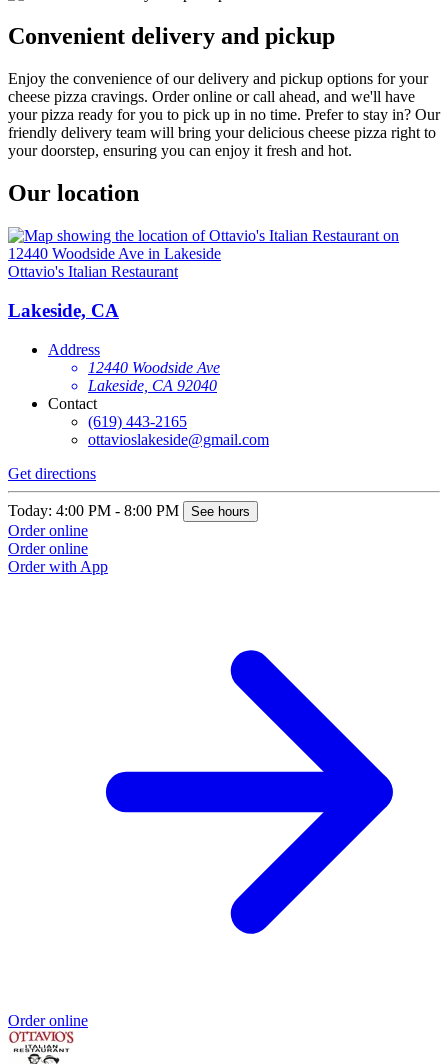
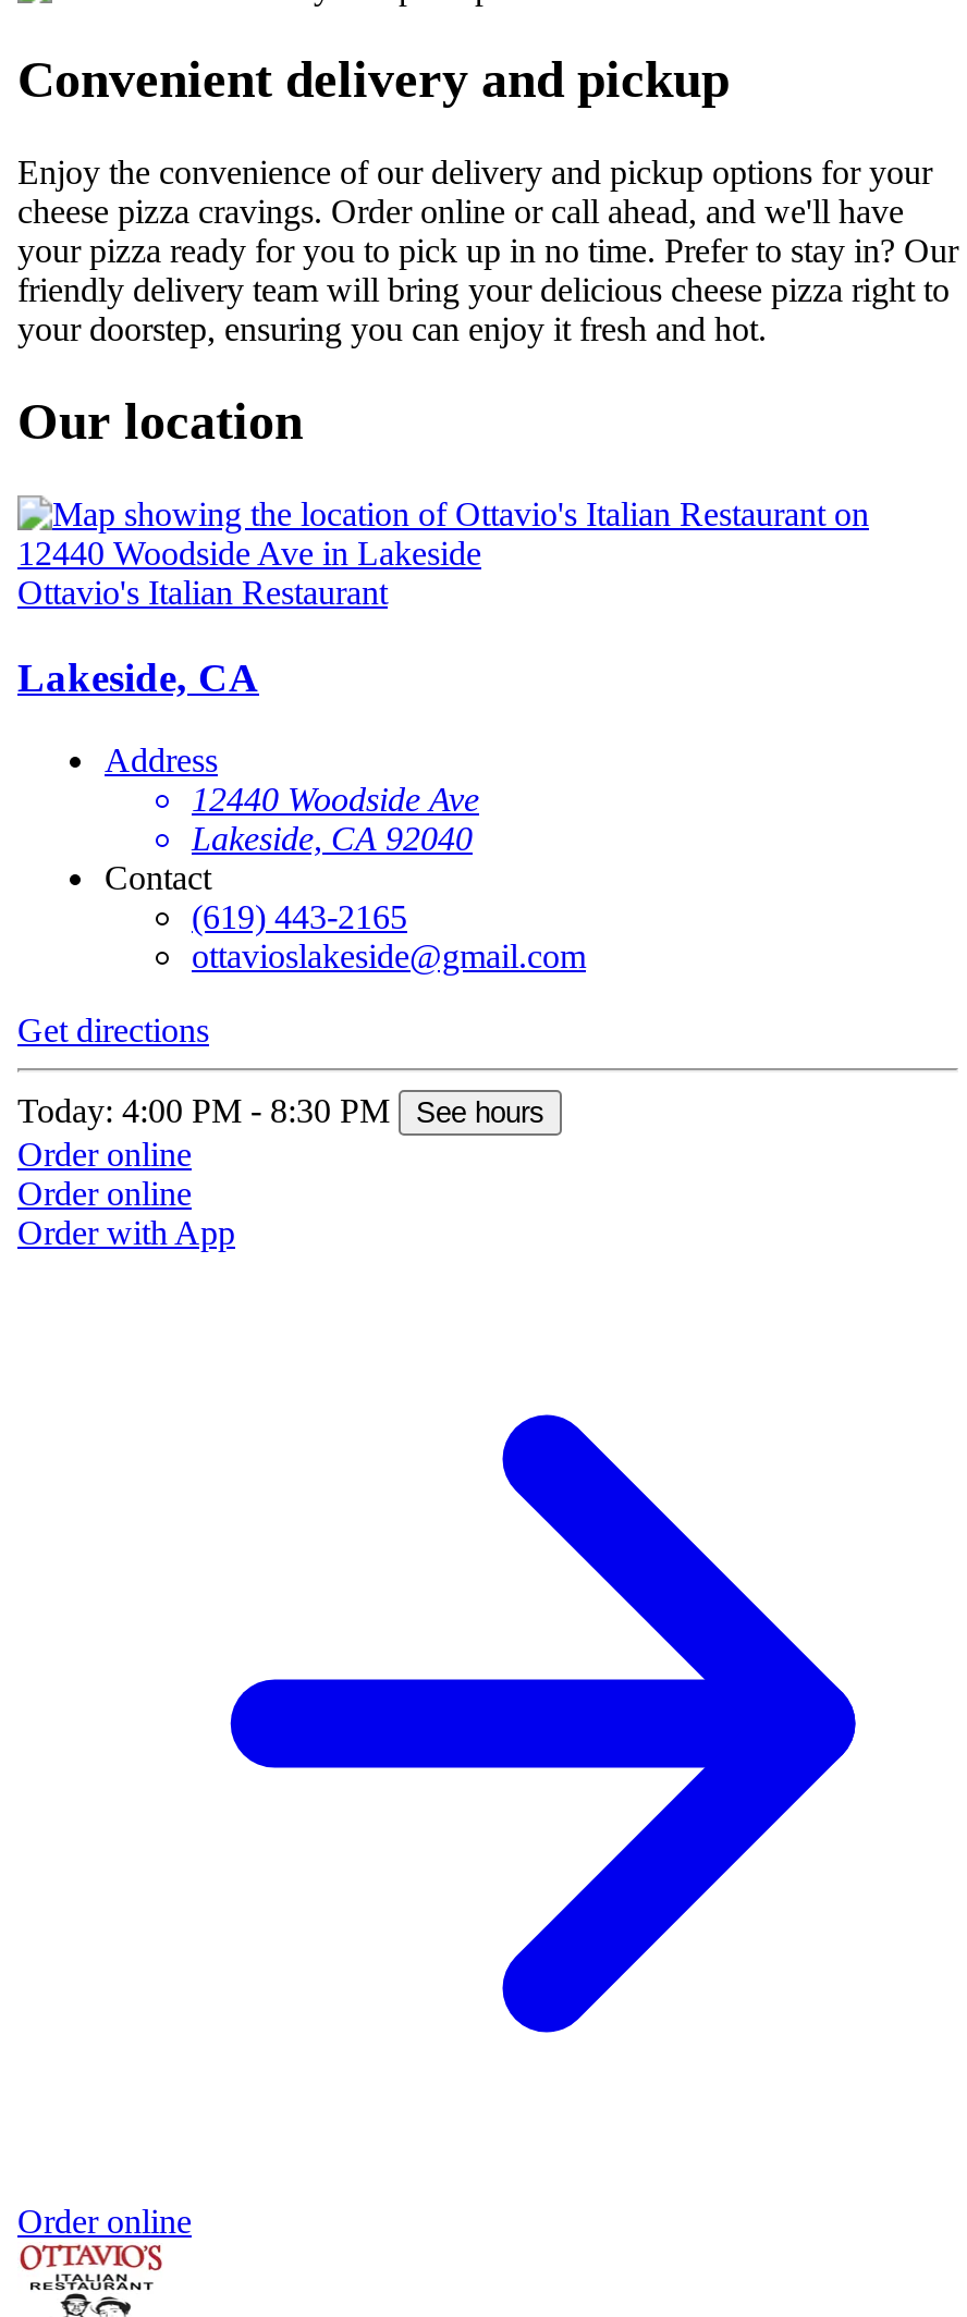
[8,501,250,518] Today: 4:00 PM - 8:00 PM See hours -> [17,1092,544,1129] Today: 4:00 PM - 8:30 PM See hours

